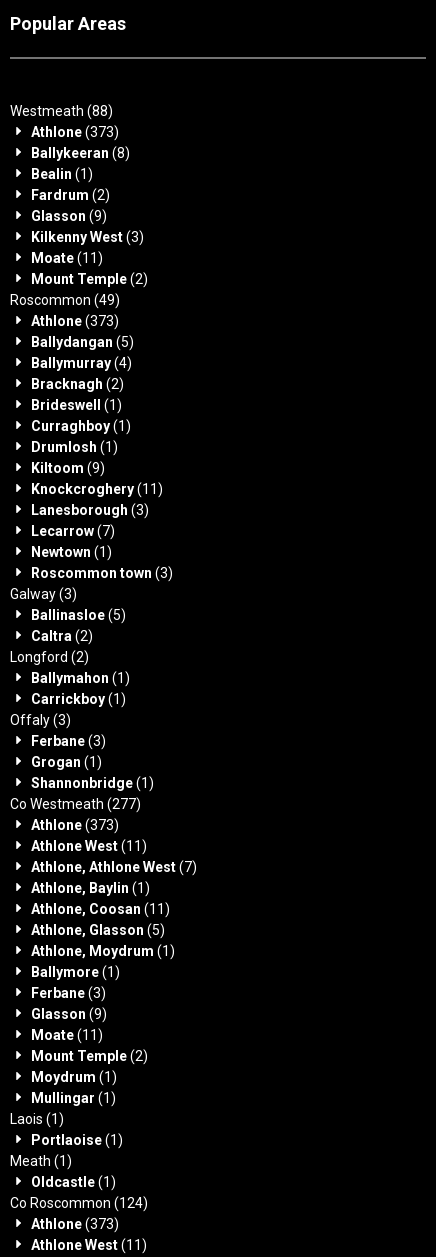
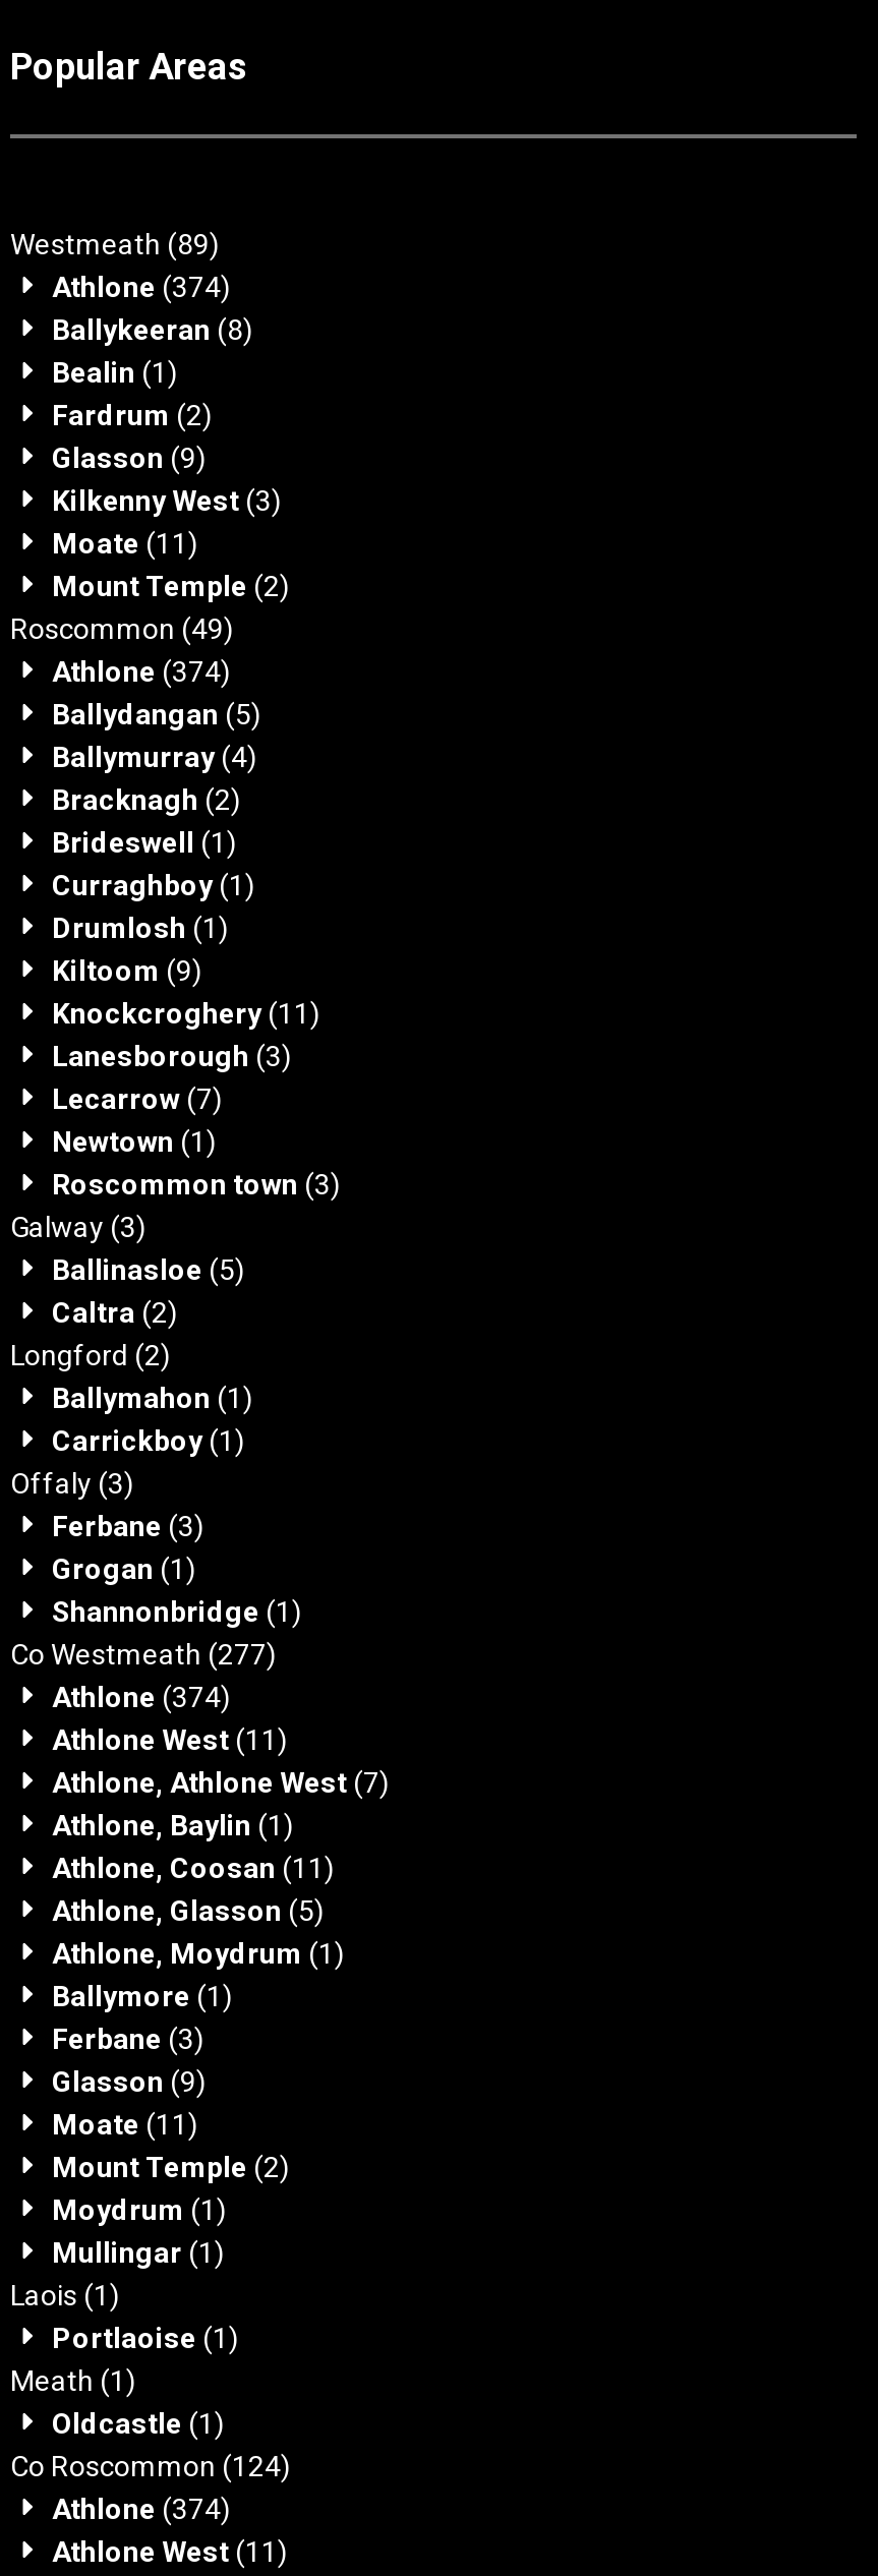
[10,103,113,119] Westmeath (88) -> [10,227,220,260] Westmeath (89)
[30,124,118,140] Athlone (373) -> [52,270,231,303] Athlone (374)
[30,313,118,329] Athlone (373) -> [52,655,231,687] Athlone (374)
[30,817,118,833] Athlone (373) -> [52,1680,231,1713] Athlone (374)
[30,1216,118,1232] Athlone (373) -> [52,2492,231,2525] Athlone (374)

